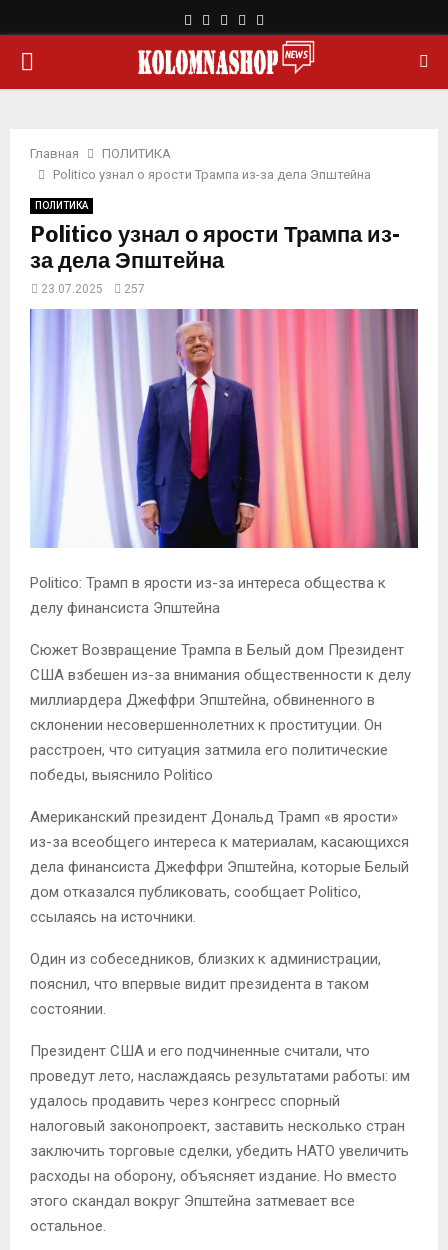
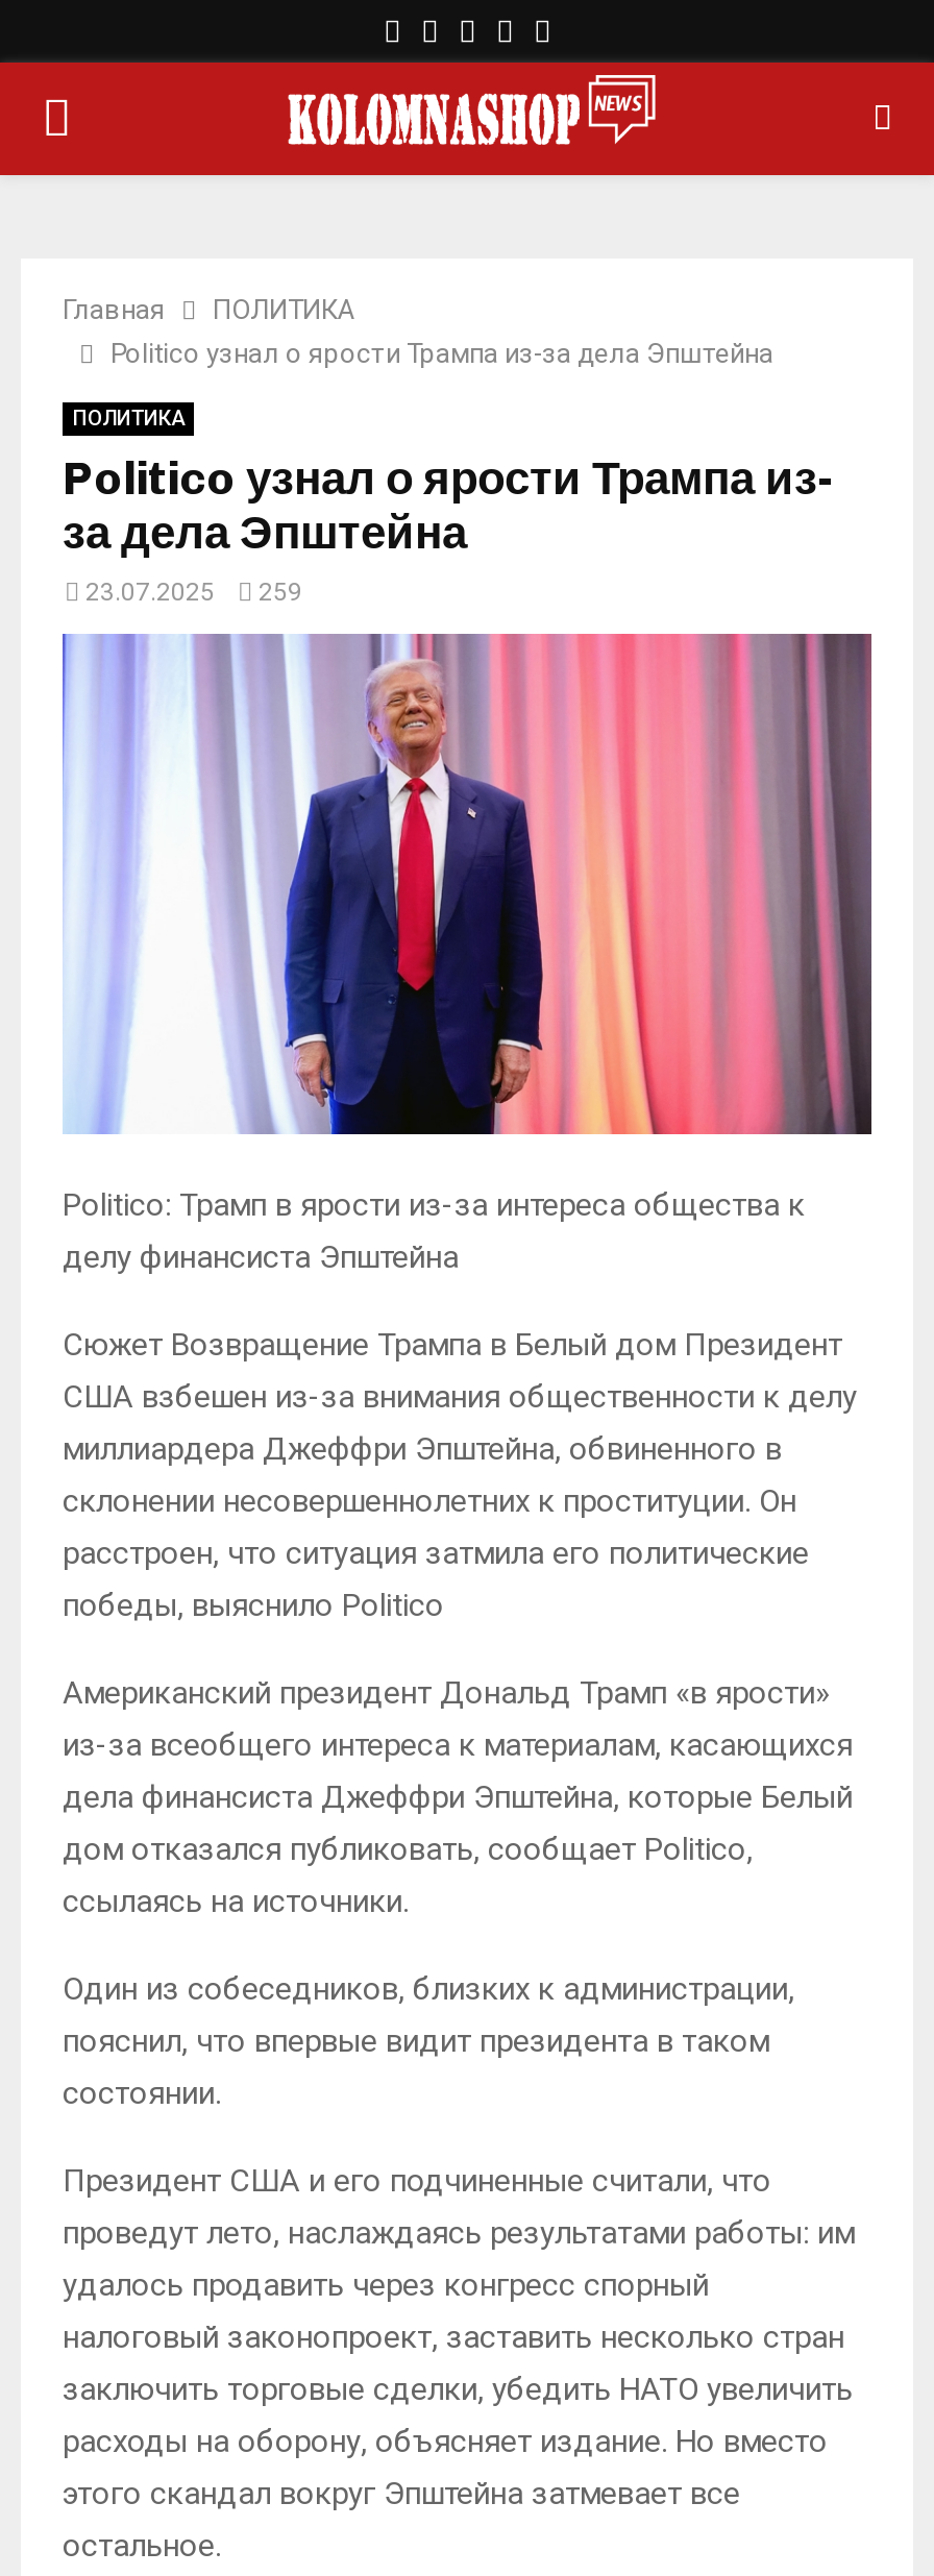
[124,282,145,296] 257 -> [259,578,302,607] 259

